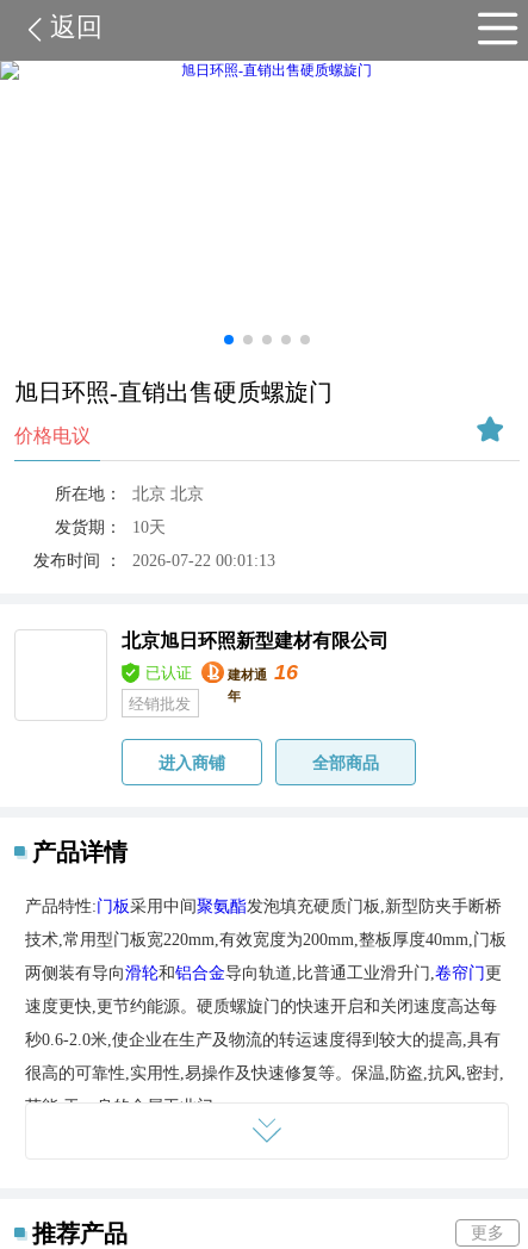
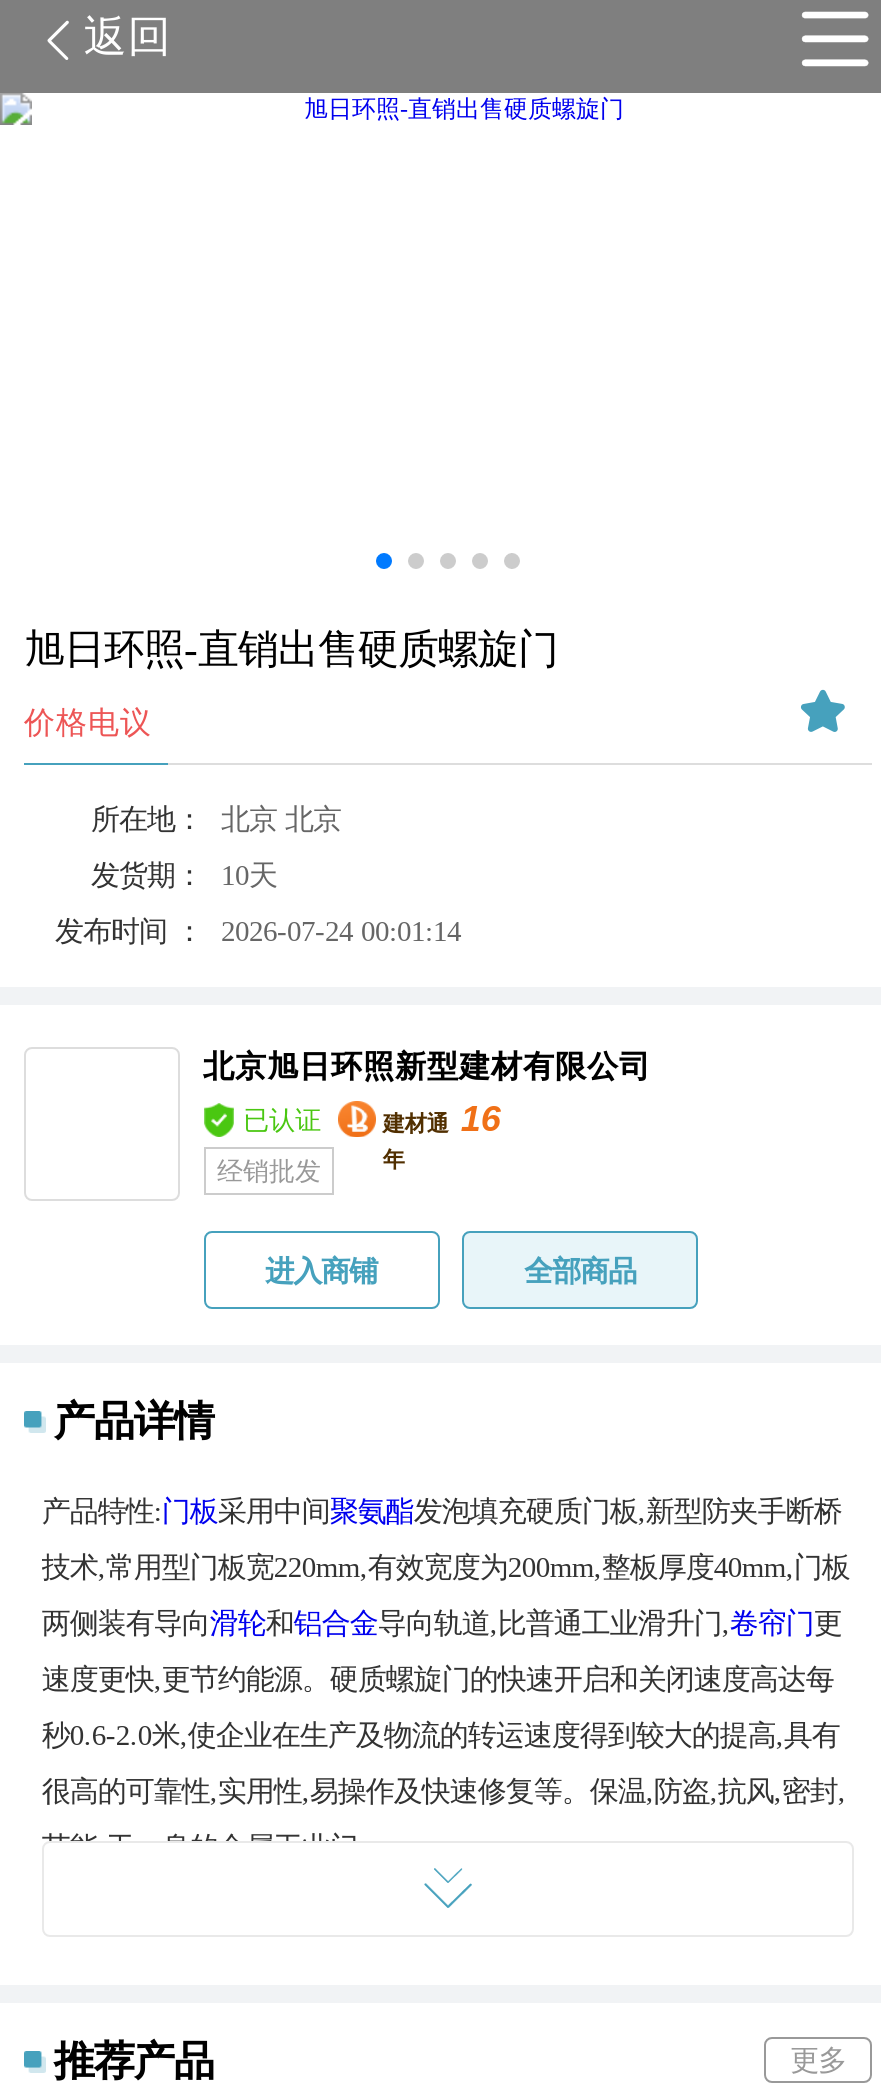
[33,551,275,570] 发布时间 ： 2026-07-22 00:01:13 -> [55,916,461,948] 发布时间 ： 2026-07-24 00:01:14

